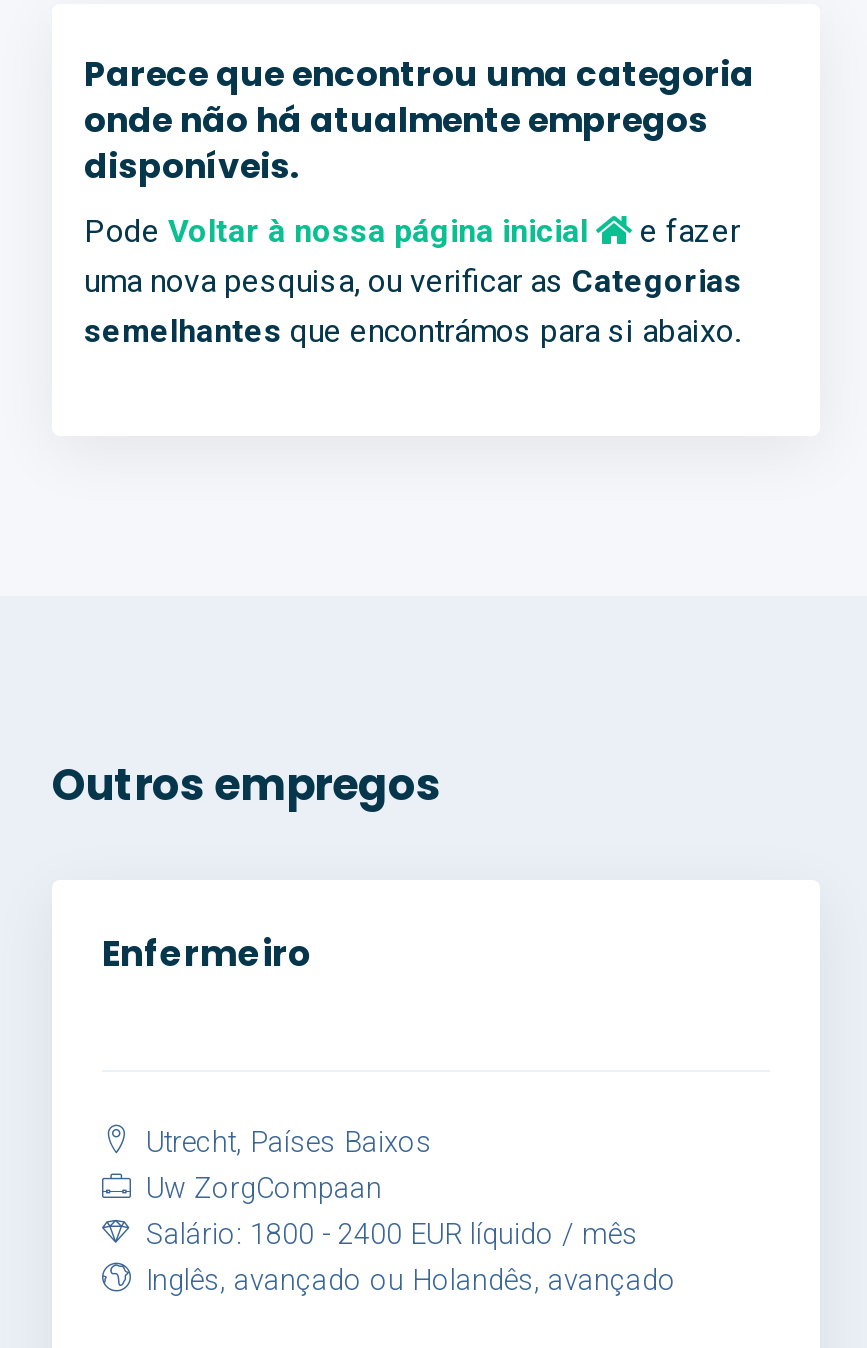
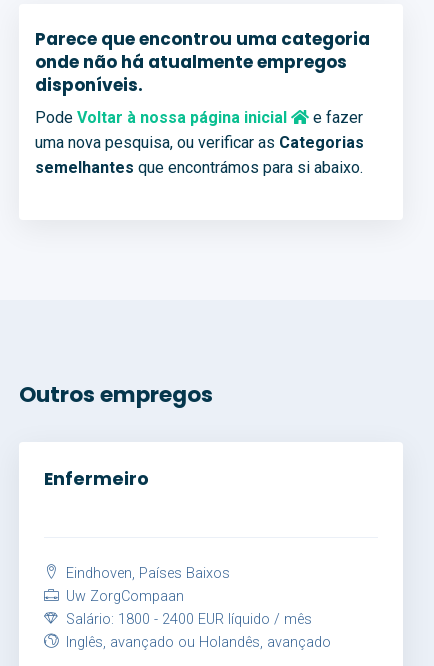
[138,1126,432,1160] Utrecht, Países Baixos -> [62,565,230,582] Eindhoven, Países Baixos

